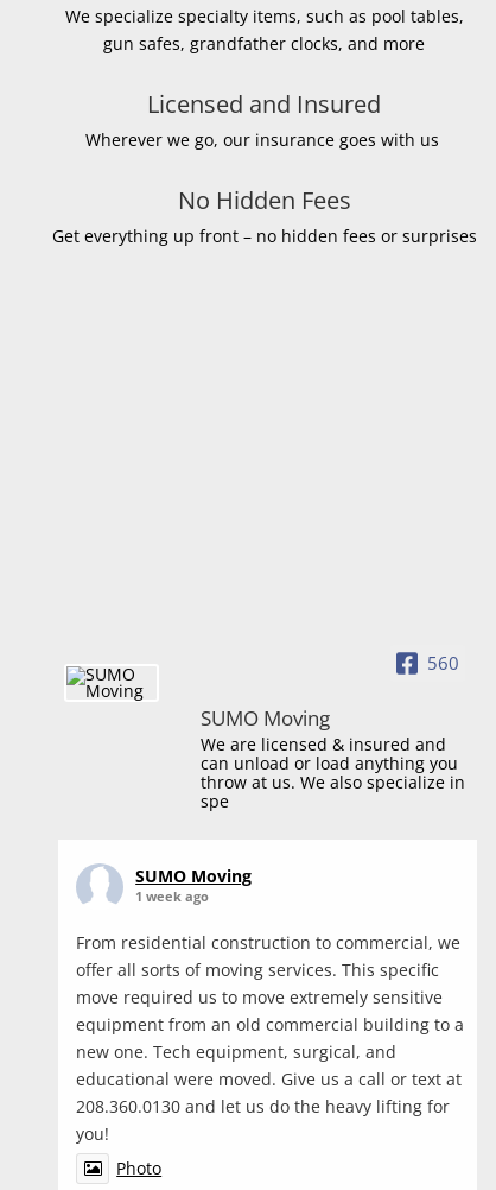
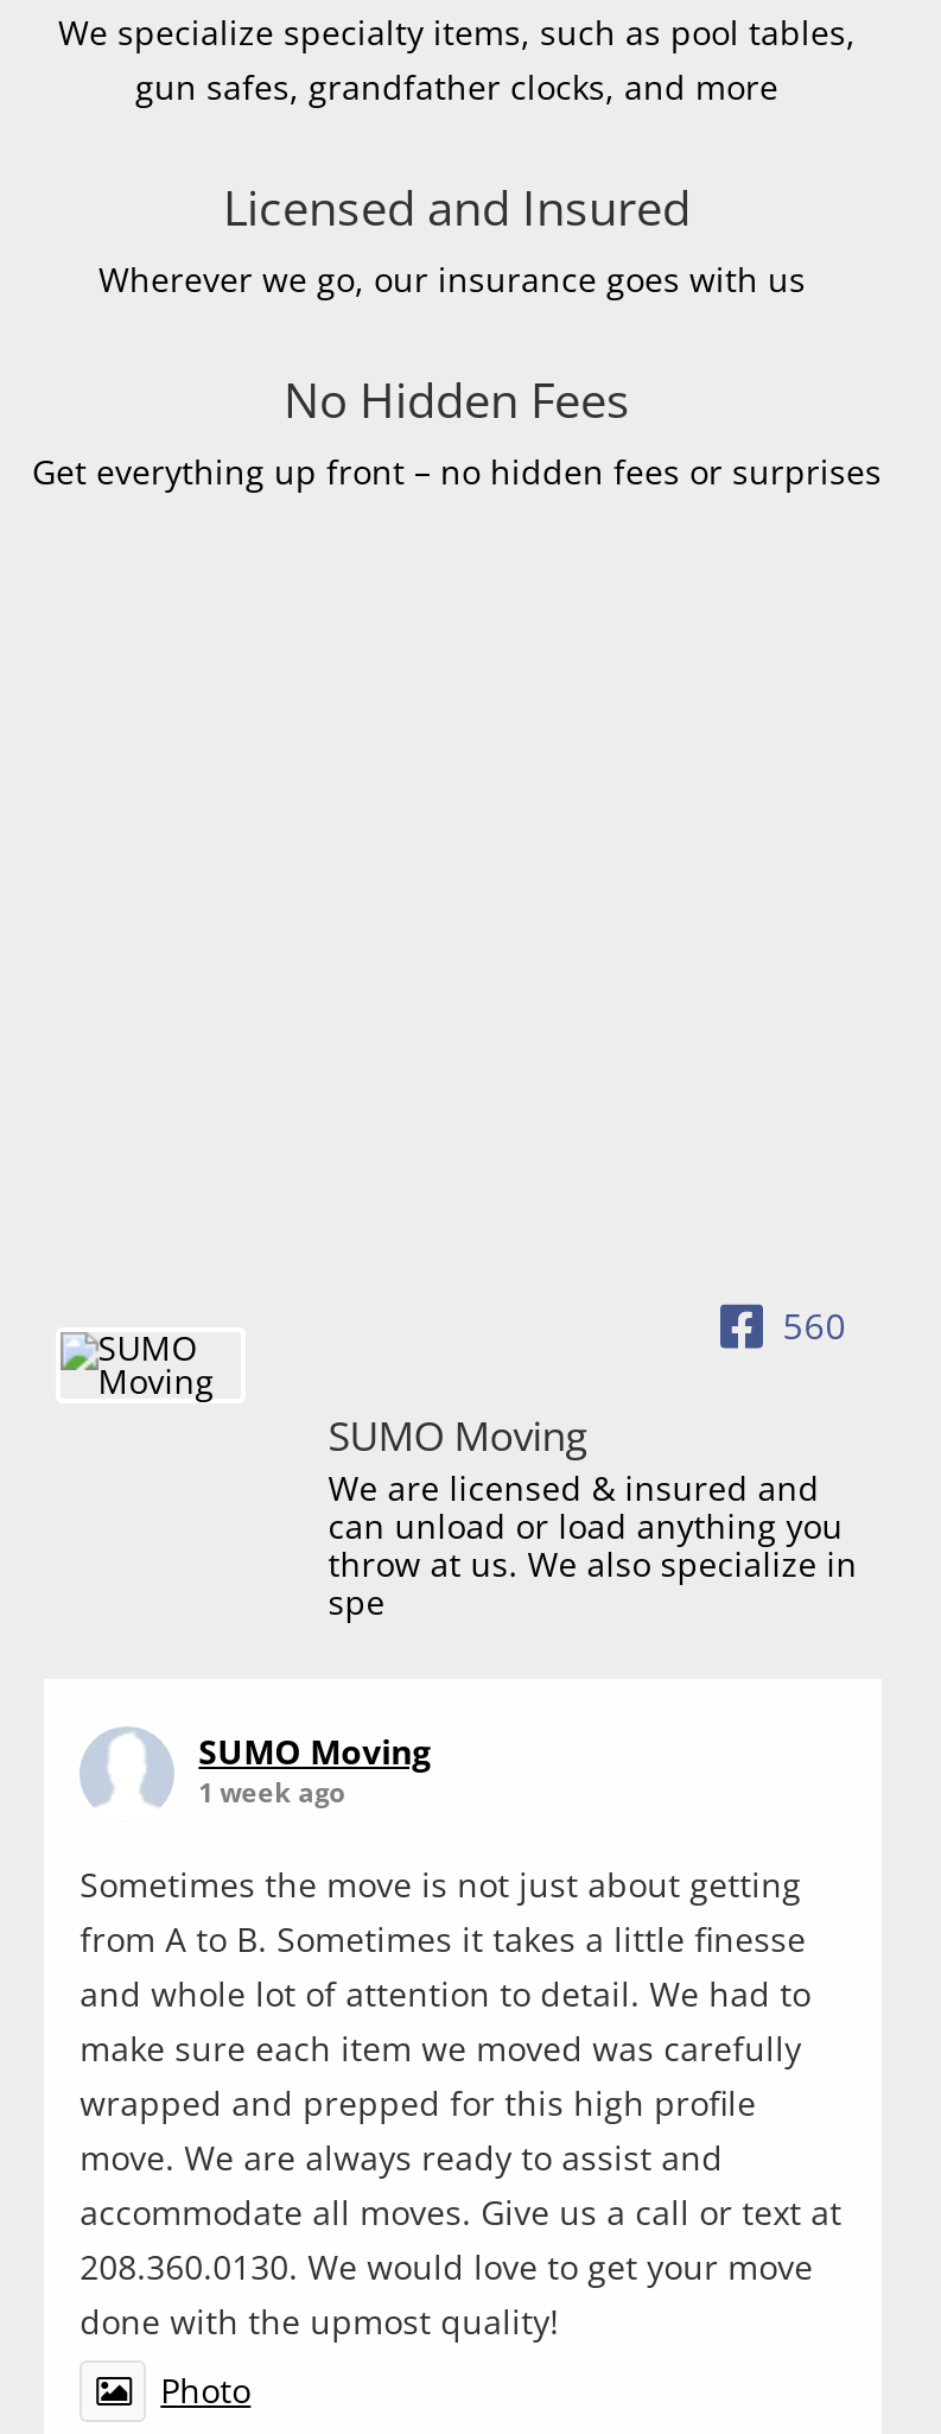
[76,931,464,1145] From residential construction to commercial, we | offer all sorts of moving services. This specific | move required us to move extremely sensitive | equipment from an old commercial building to a | new one. Tech equipment, surgical, and | educational were moved. Give us a call or text at | 208.360.0130 and let us do the heavy lifting for | you! -> [80,1861,842,2343] Sometimes the move is not just about getting | from A to B. Sometimes it takes a little finesse | and whole lot of attention to detail. We had to | make sure each item we moved was carefully | wrapped and prepped for this high profile | move. We are always ready to assist and | accommodate all moves. Give us a call or text at | 208.360.0130. We would love to get your move | done with the upmost quality!

